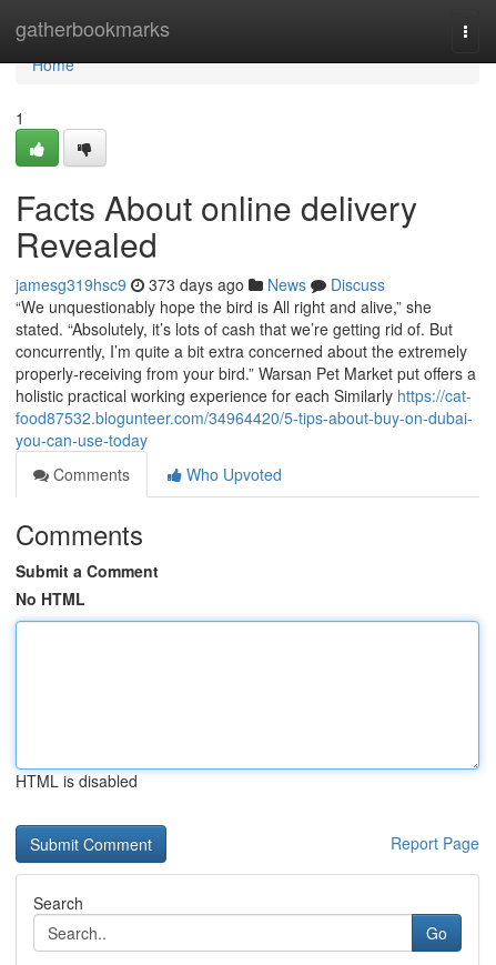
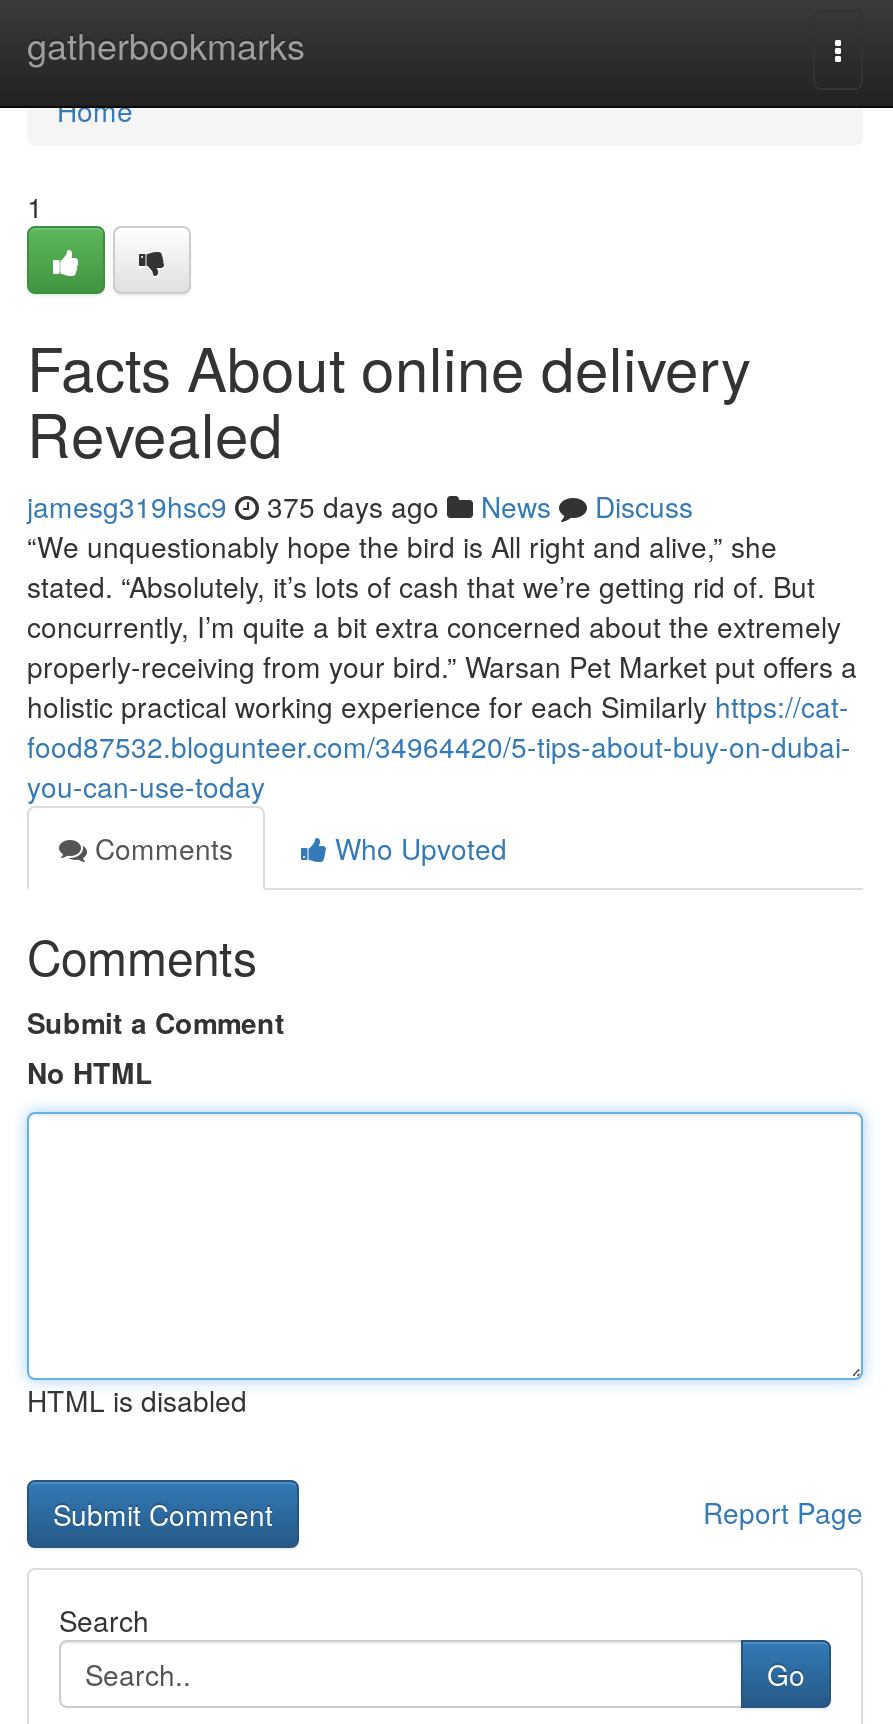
[16,273,385,295] jamesg319hsc9 373 days ago News Discuss -> [27,486,693,526] jamesg319hsc9 375 days ago News Discuss

